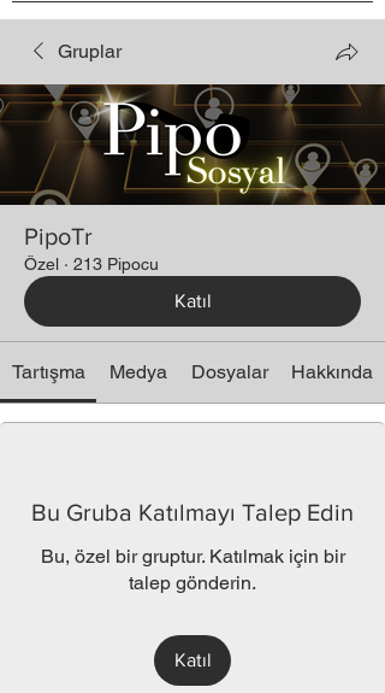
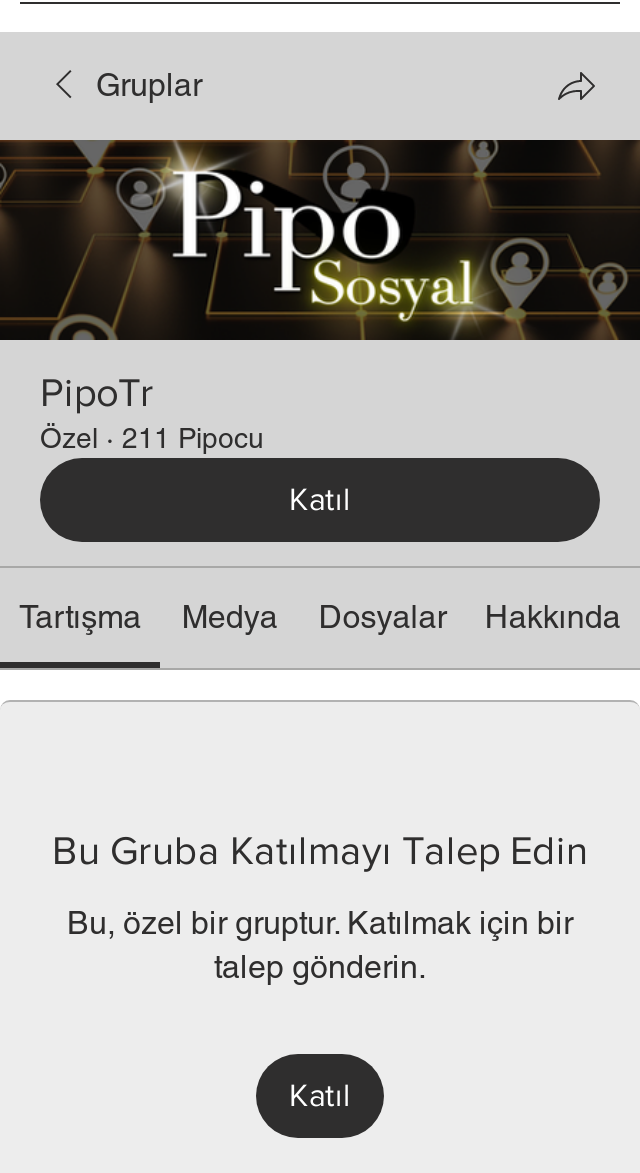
[24,254,159,273] Özel · 213 Pipocu -> [40,421,264,453] Özel · 211 Pipocu

